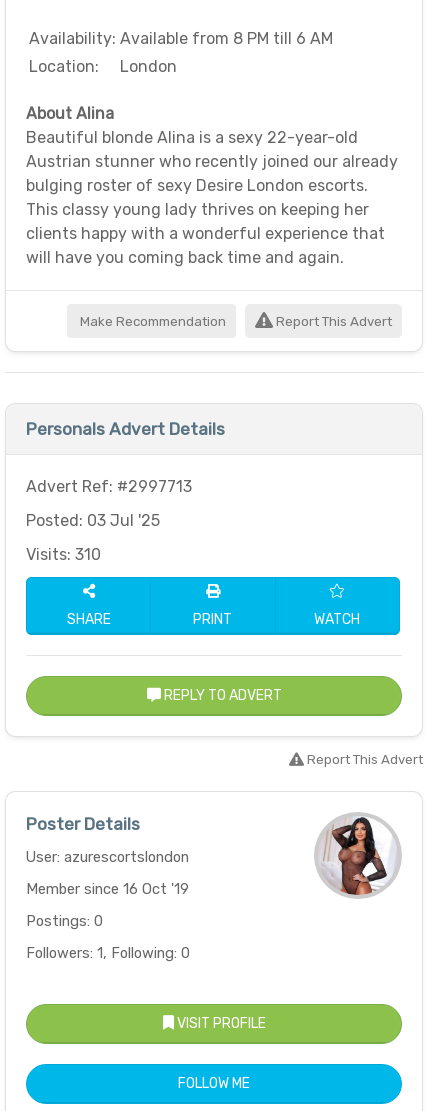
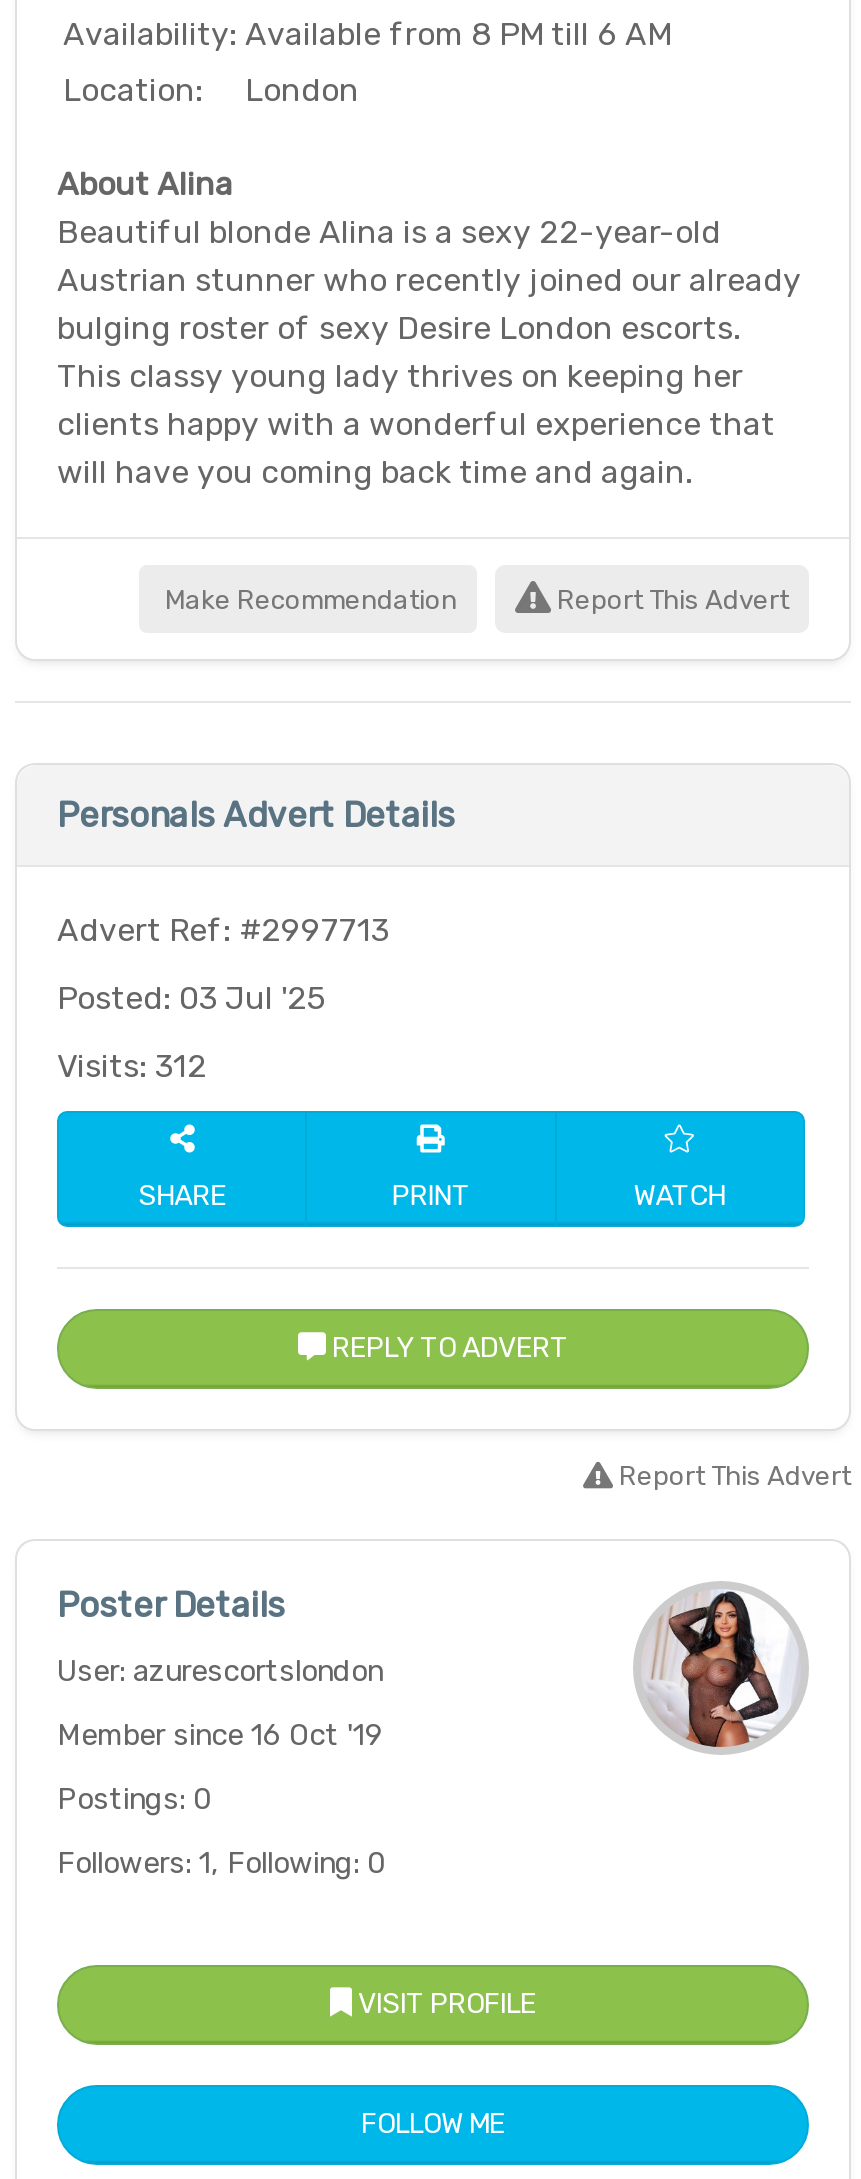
[26,545,101,564] Visits: 310 -> [57,1048,207,1086] Visits: 312

